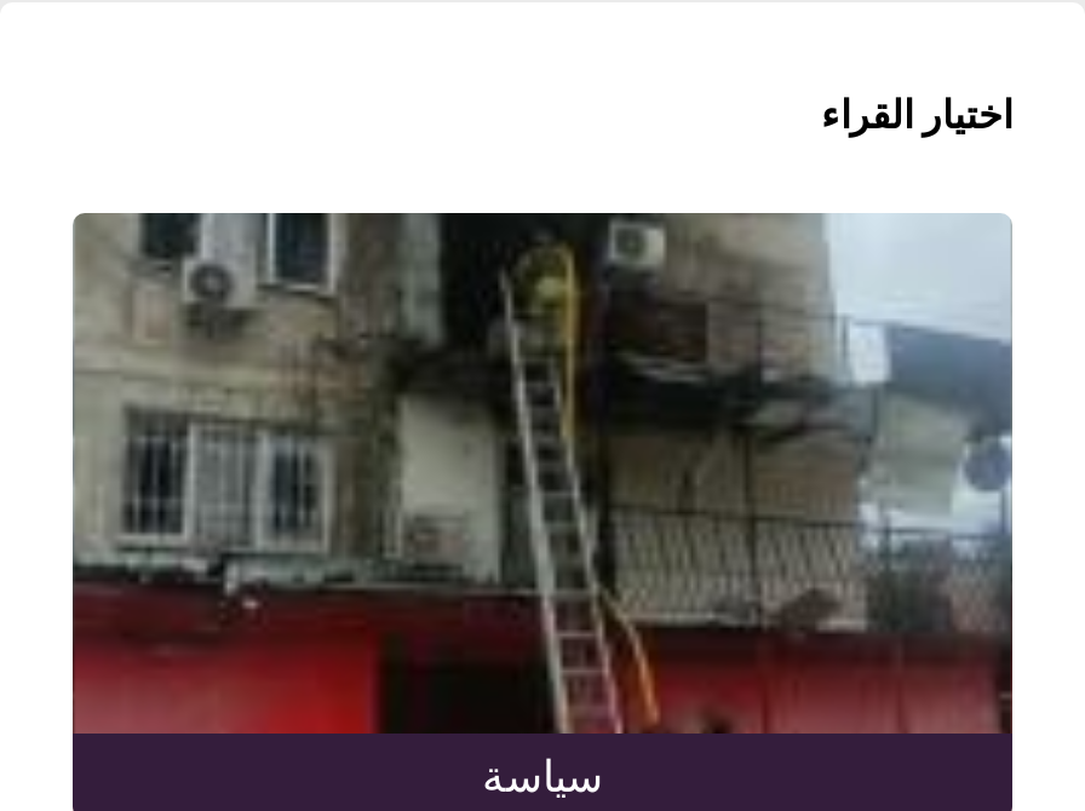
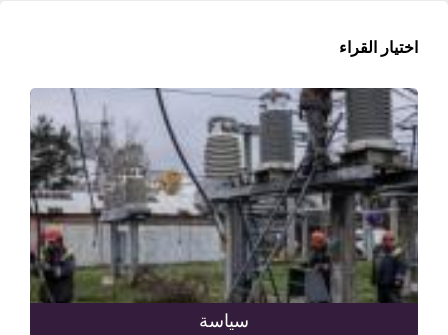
[73,211,1012,736] [image] -> [30,87,419,303] [image]

